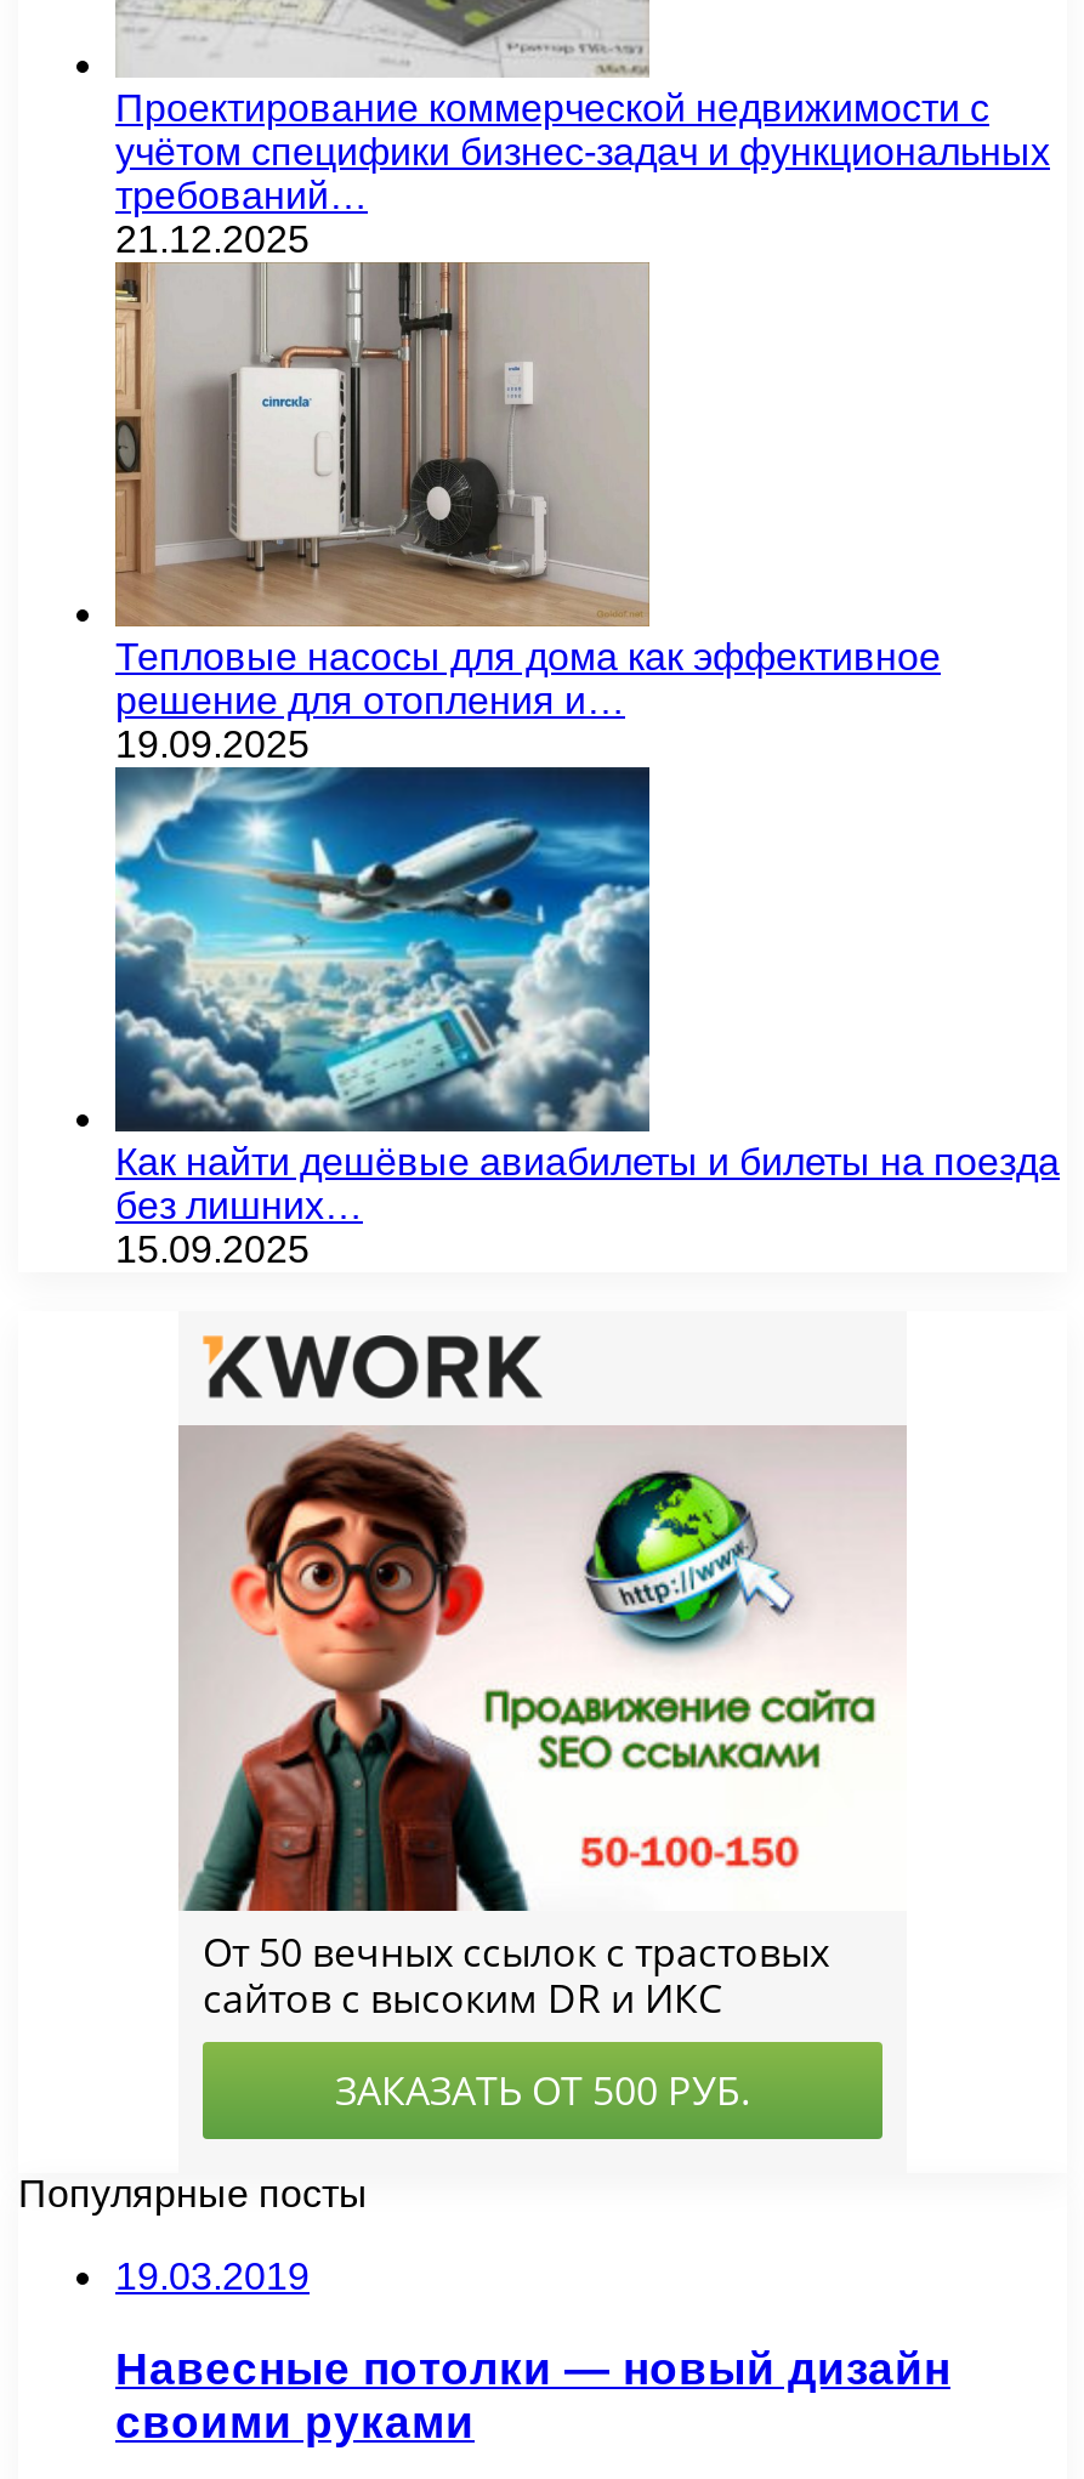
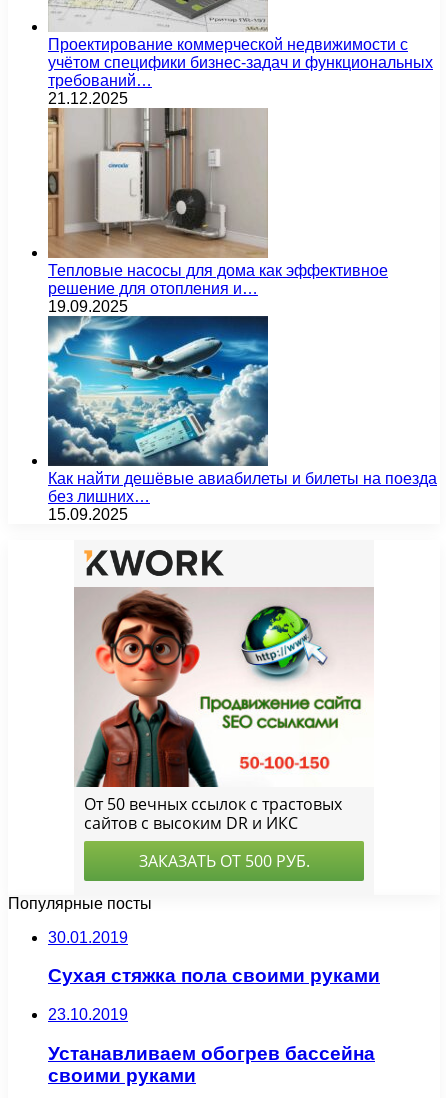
[115,2255,950,2395] 19.03.2019 | Навесные потолки — новый дизайн -> [48,929,380,1064] 30.01.2019 | Сухая стяжка пола своими руками | 23.10.2019 | Устанавливаем обогрев бассейна

